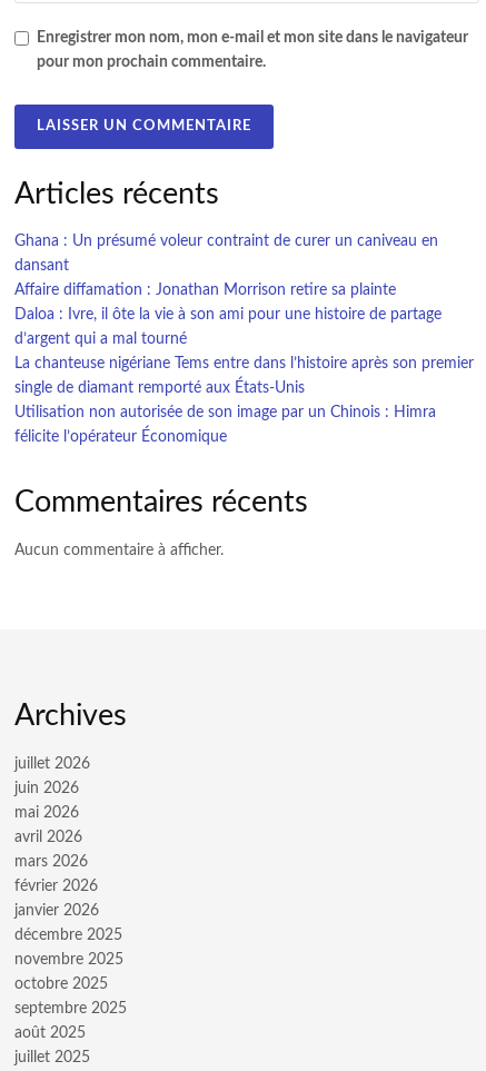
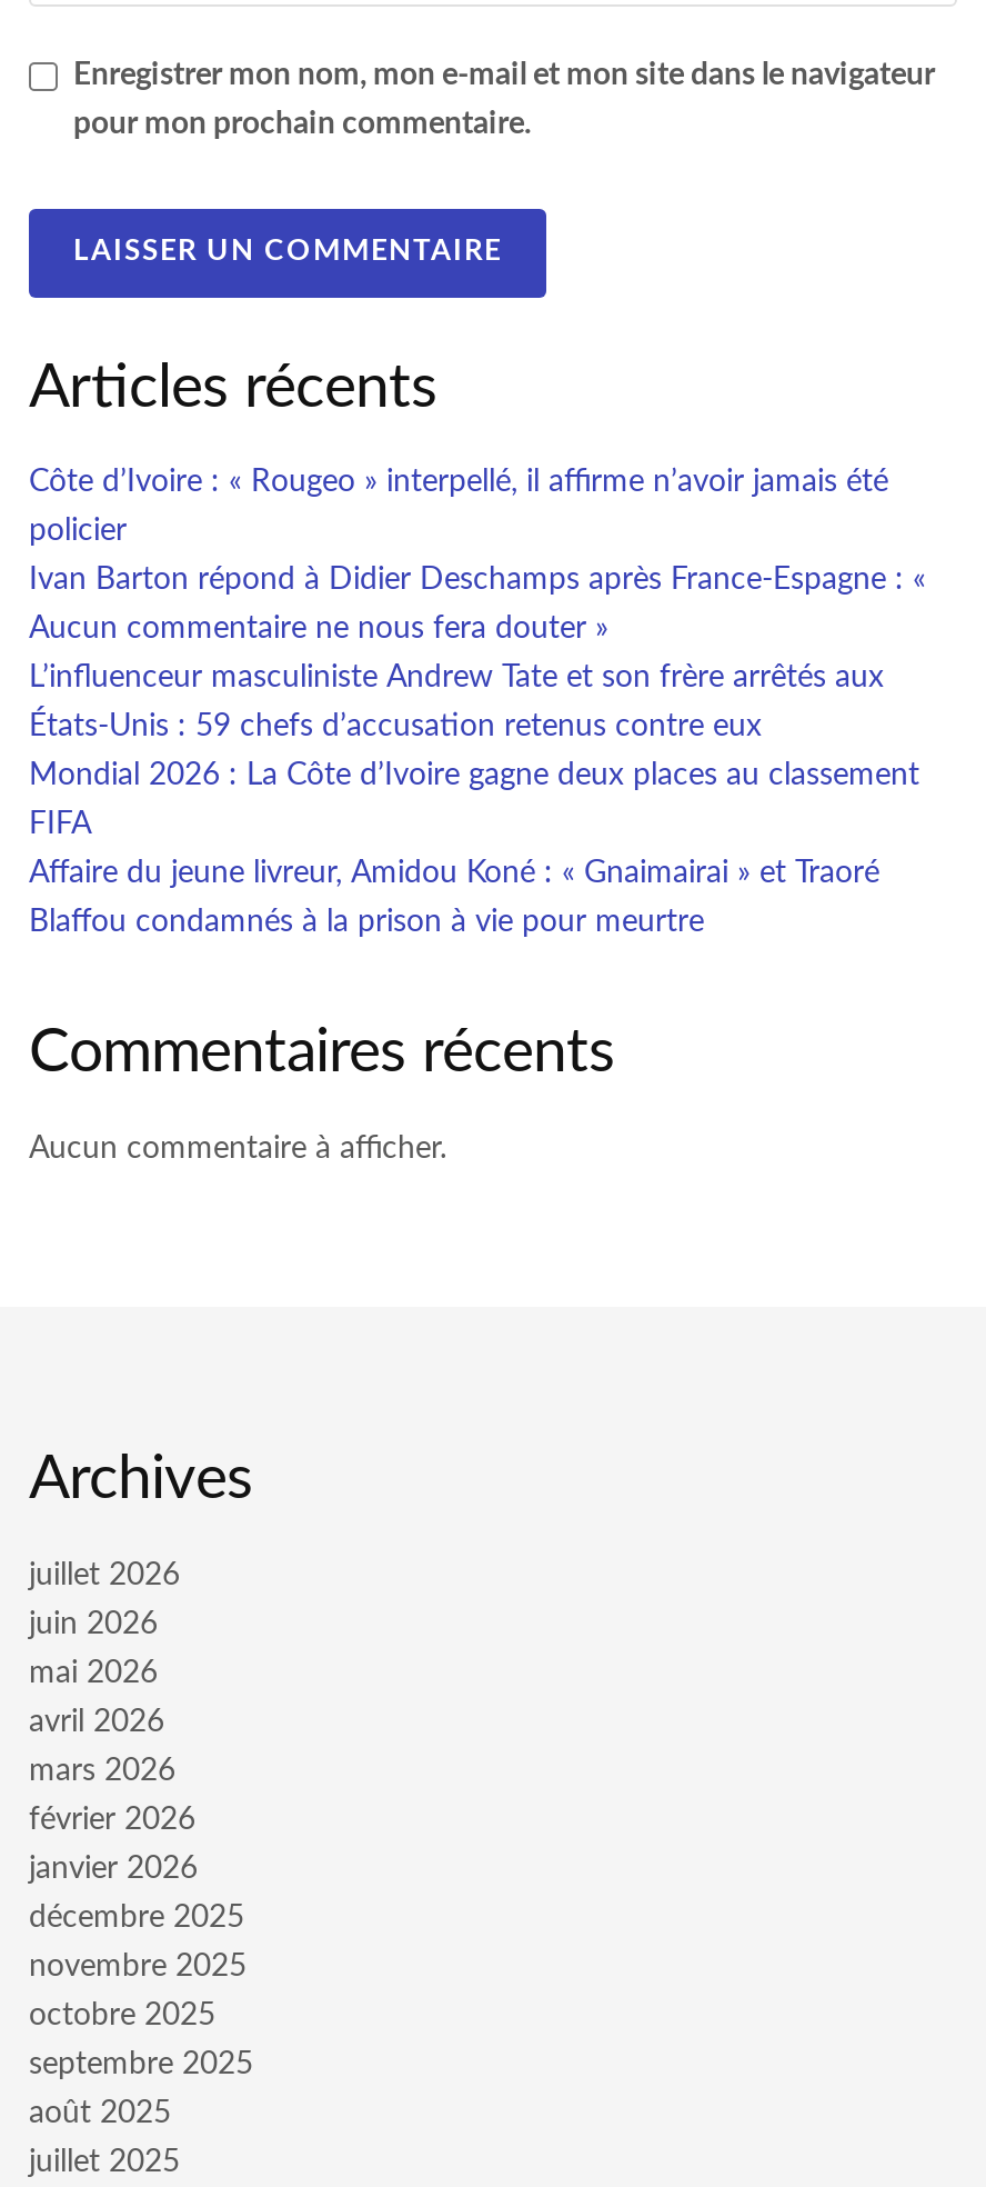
[14,234,474,445] Ghana : Un présumé voleur contraint de curer un caniveau en | dansant | Affaire diffamation : Jonathan Morrison retire sa plainte | Daloa : Ivre, il ôte la vie à son ami pour une histoire de partage | d’argent qui a mal tourné | La chanteuse nigériane Tems entre dans l’histoire après son premier | single de diamant remporté aux États-Unis | Utilisation non autorisée de son image par un Chinois : Himra | félicite l’opérateur Économique -> [29,467,926,939] Côte d’Ivoire : « Rougeo » interpellé, il affirme n’avoir jamais été | policier | Ivan Barton répond à Didier Deschamps après France-Espagne : « | Aucun commentaire ne nous fera douter » | L’influenceur masculiniste Andrew Tate et son frère arrêtés aux | États-Unis : 59 chefs d’accusation retenus contre eux | Mondial 2026 : La Côte d’Ivoire gagne deux places au classement | FIFA | Affaire du jeune livreur, Amidou Koné : « Gnaimairai » et Traoré | Blaffou condamnés à la prison à vie pour meurtre

